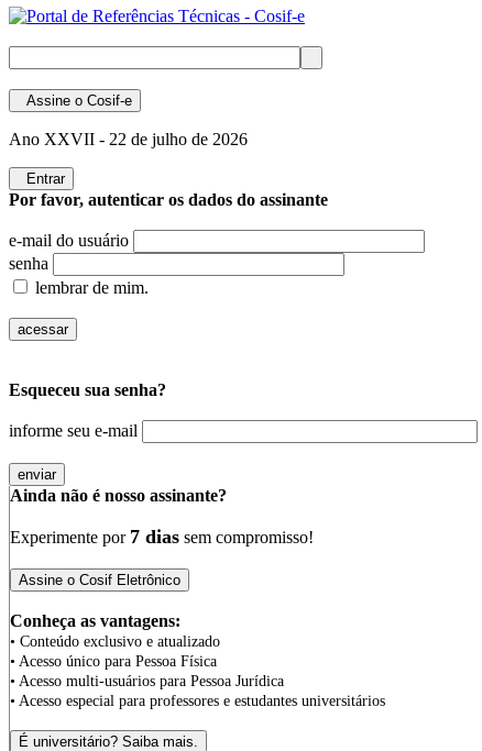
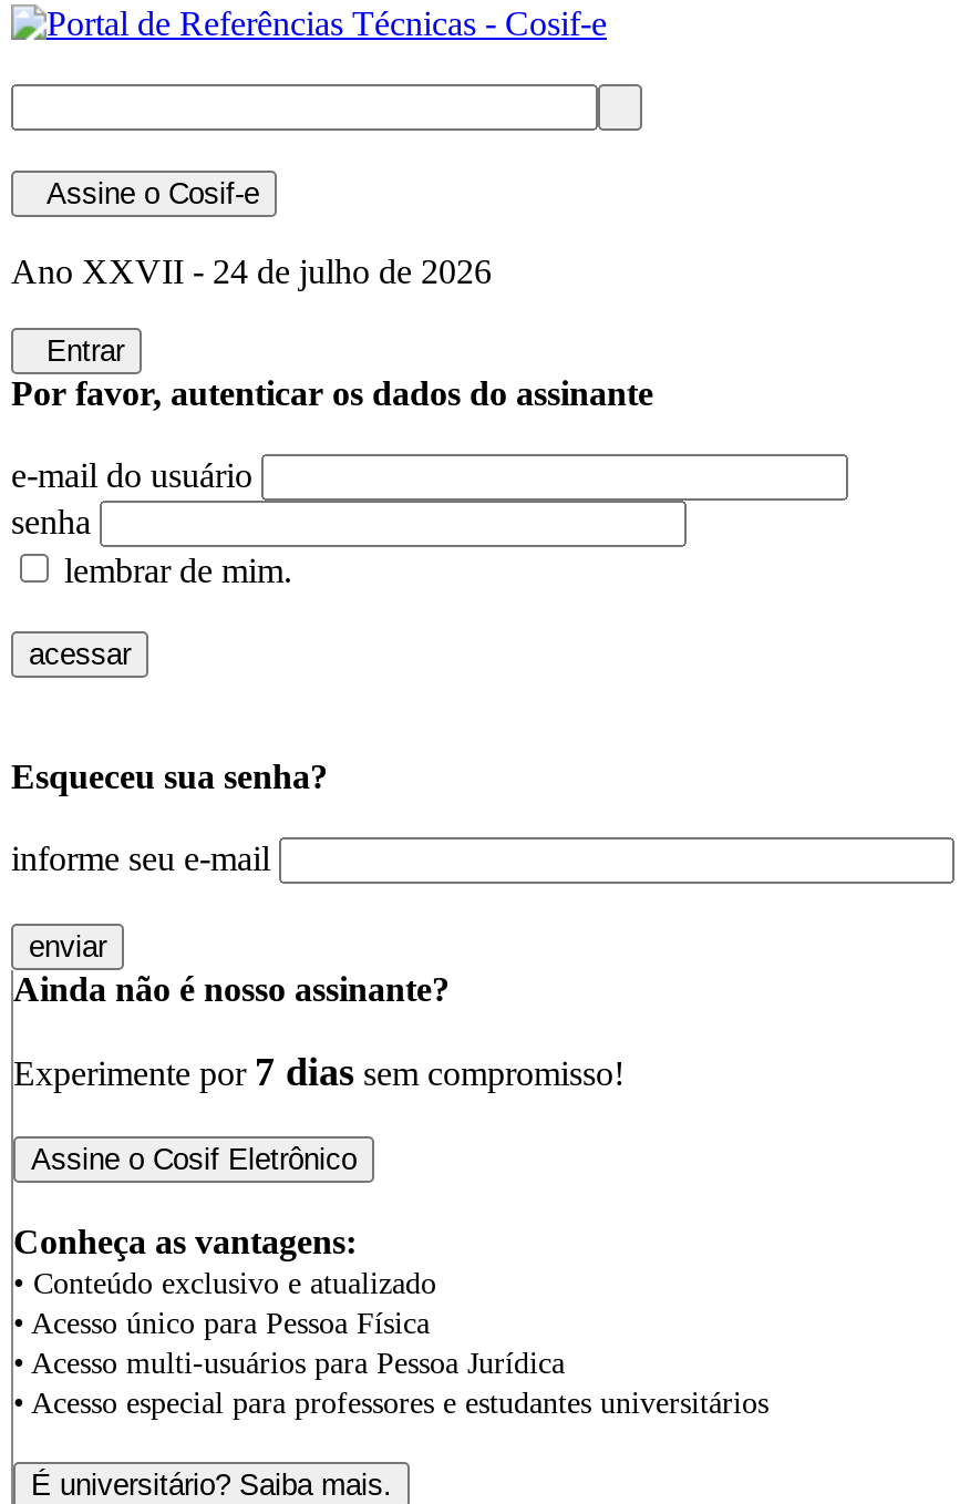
[9,130,248,148] Ano XXVII - 22 de julho de 2026 -> [11,253,492,290] Ano XXVII - 24 de julho de 2026

